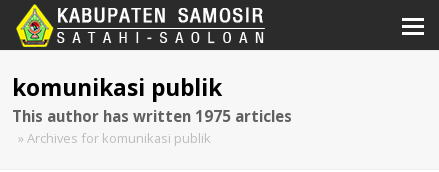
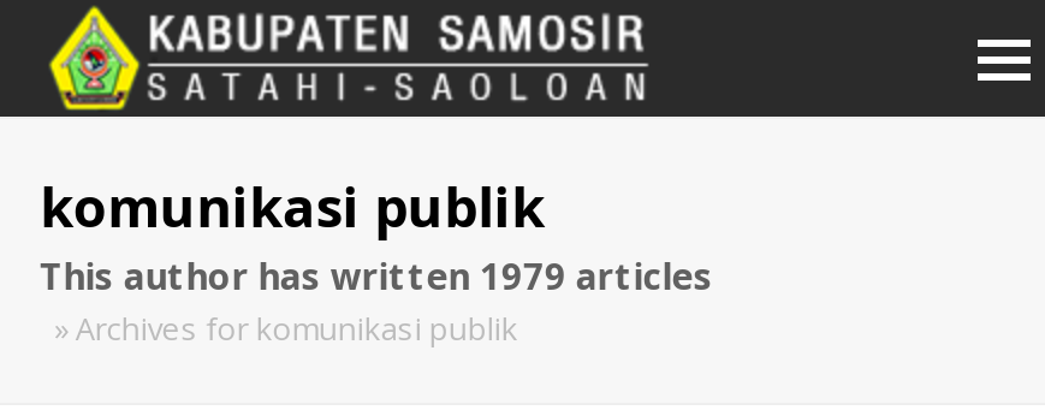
[12,106,292,126] This author has written 1975 articles -> [39,251,713,299] This author has written 1979 articles

